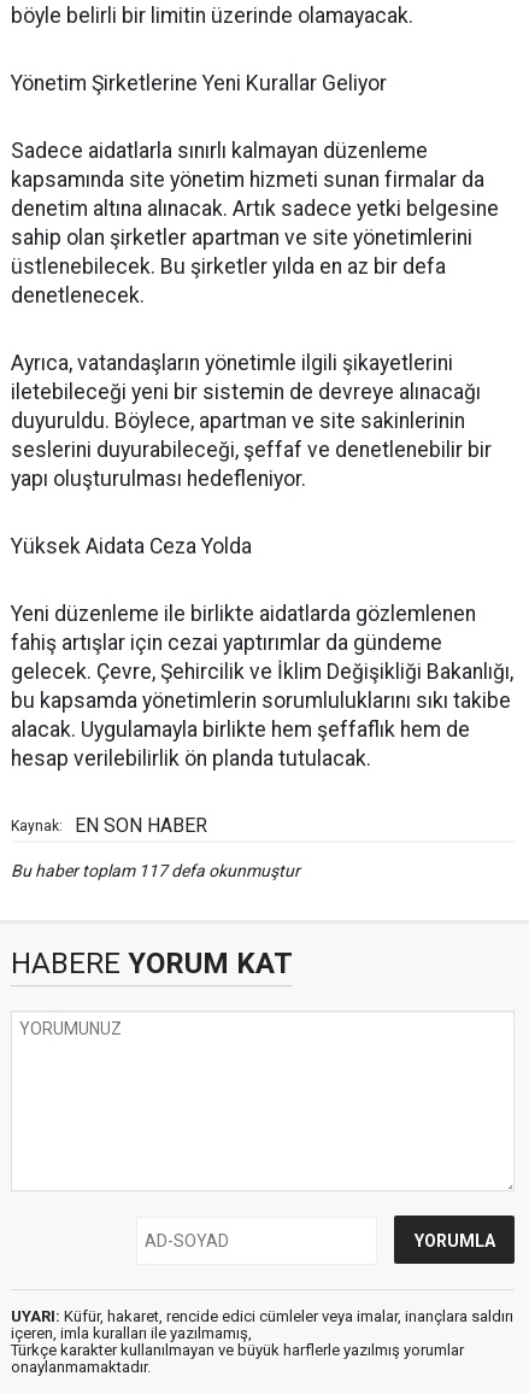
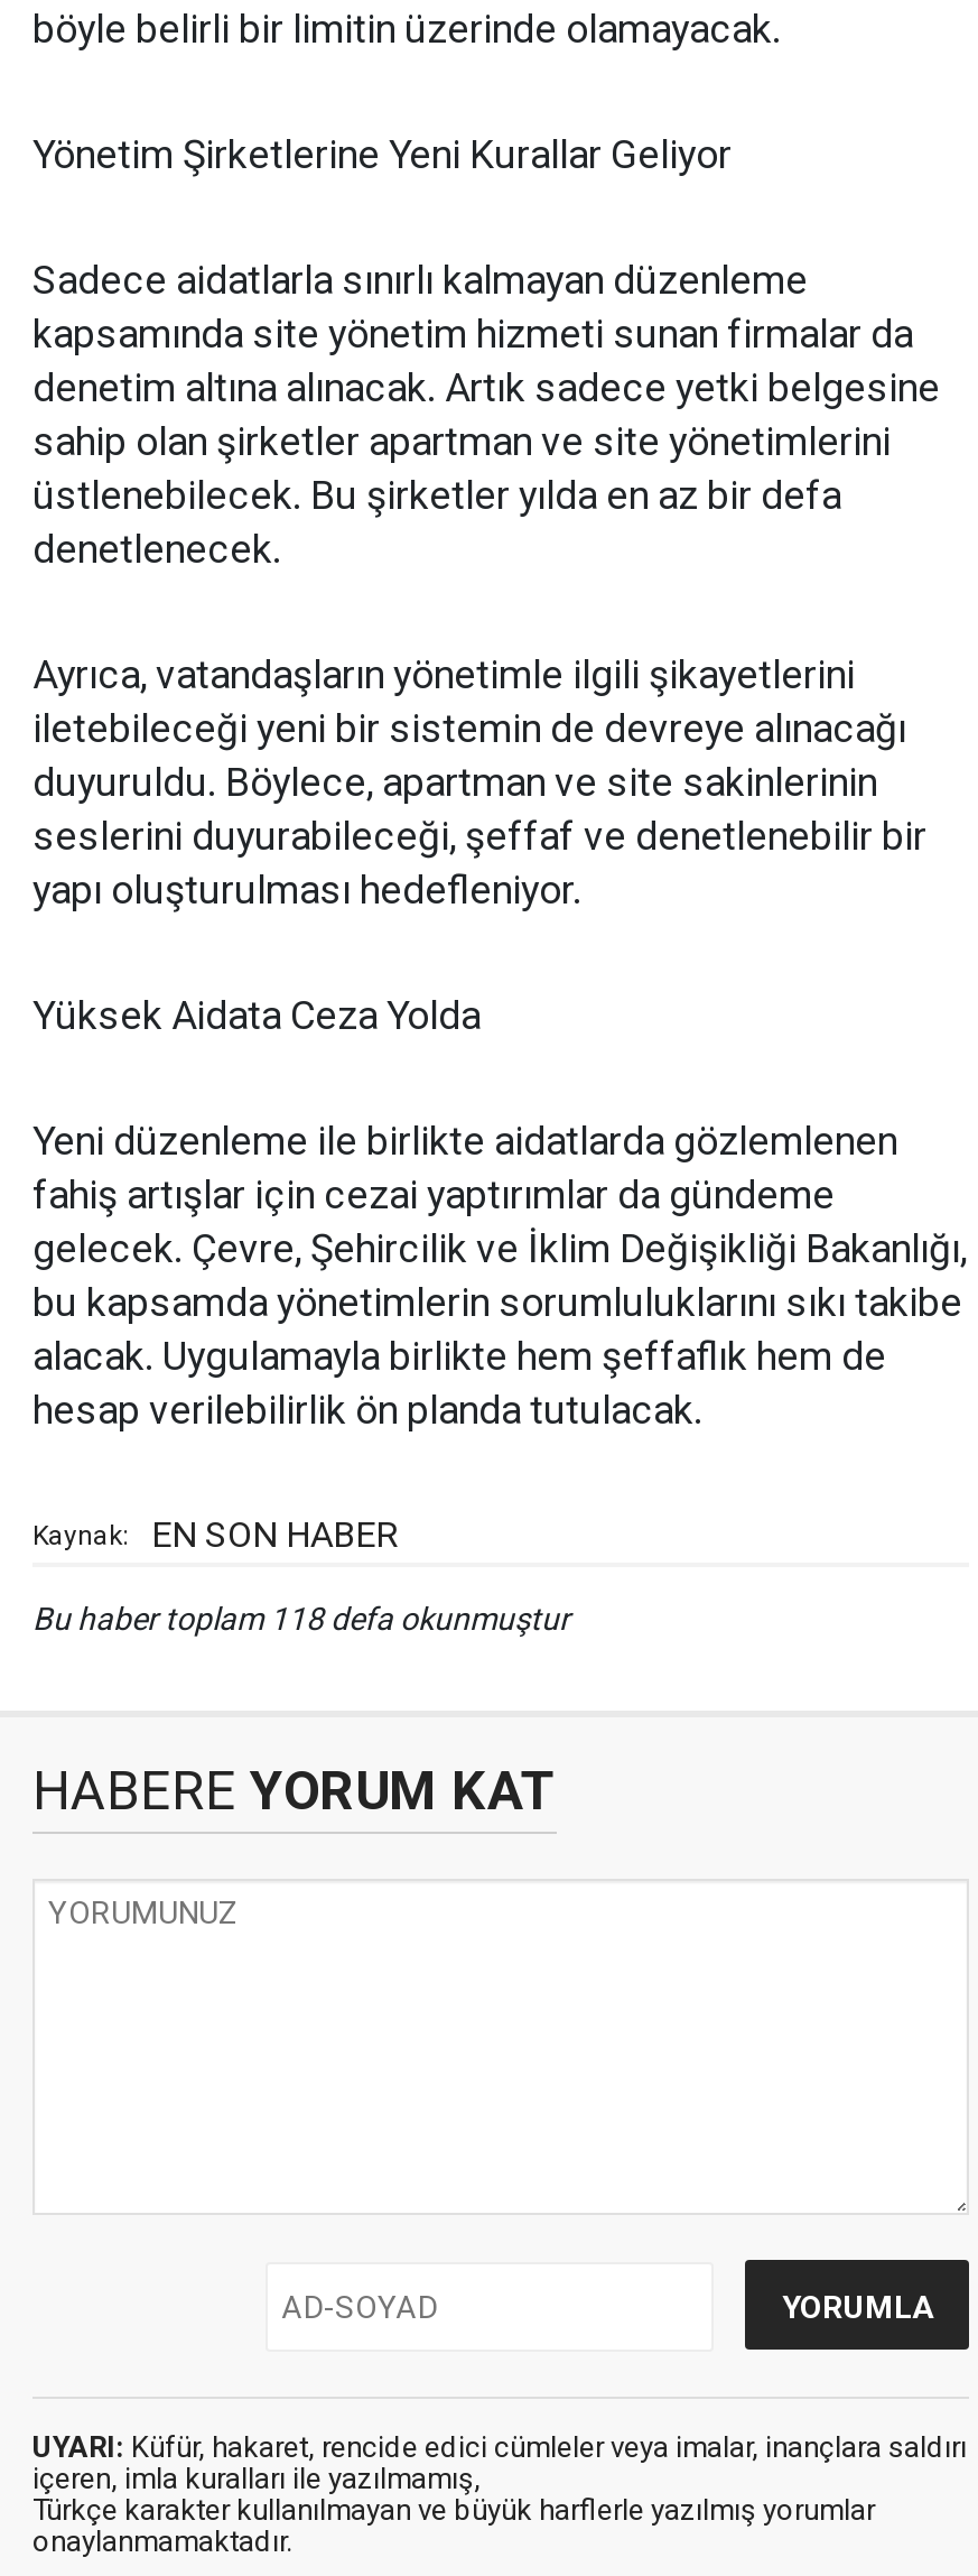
[11,861,300,880] Bu haber toplam 117 defa okunmuştur -> [32,1601,570,1637] Bu haber toplam 118 defa okunmuştur

